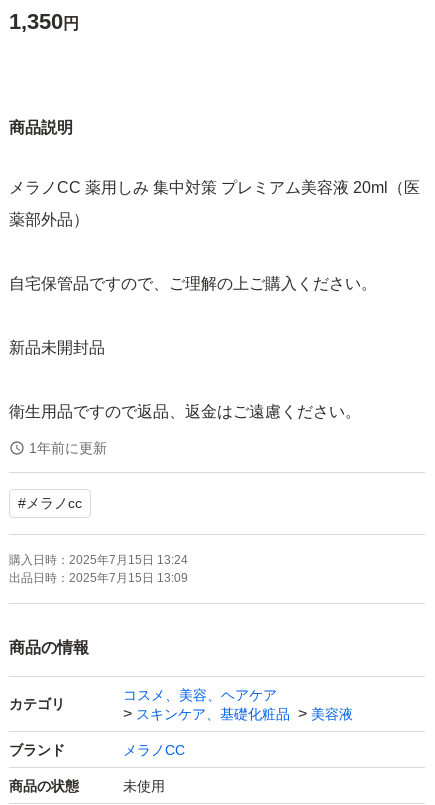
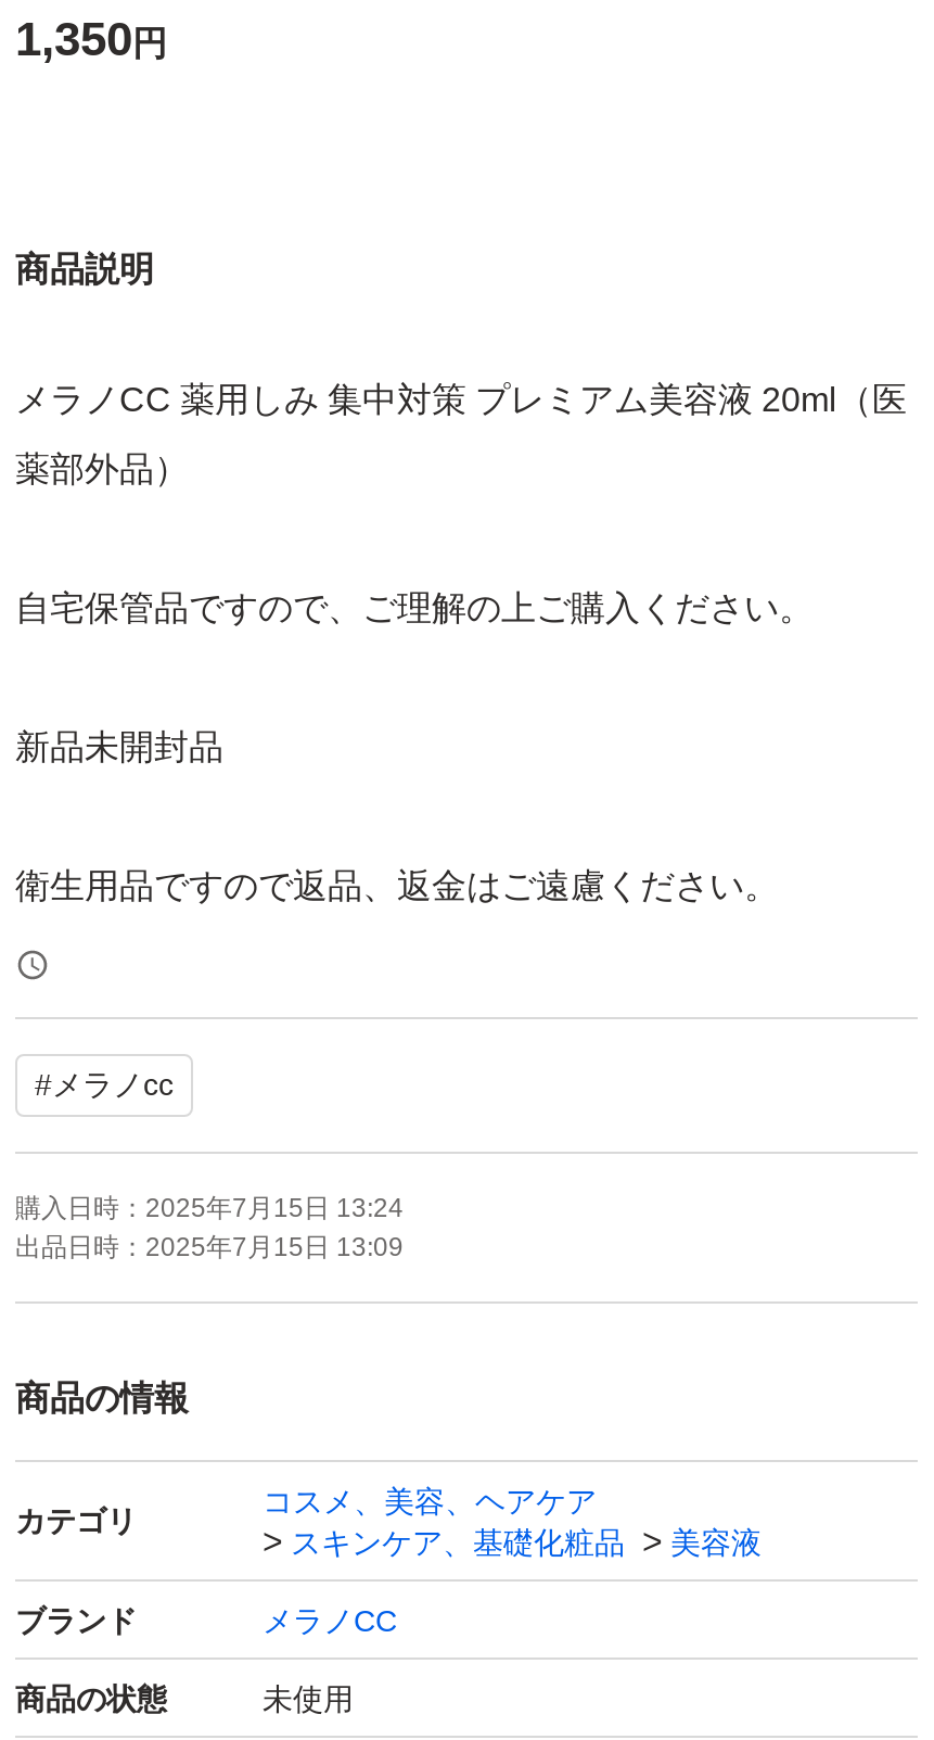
[29,440,107,456] 1年前に更新 -> none

